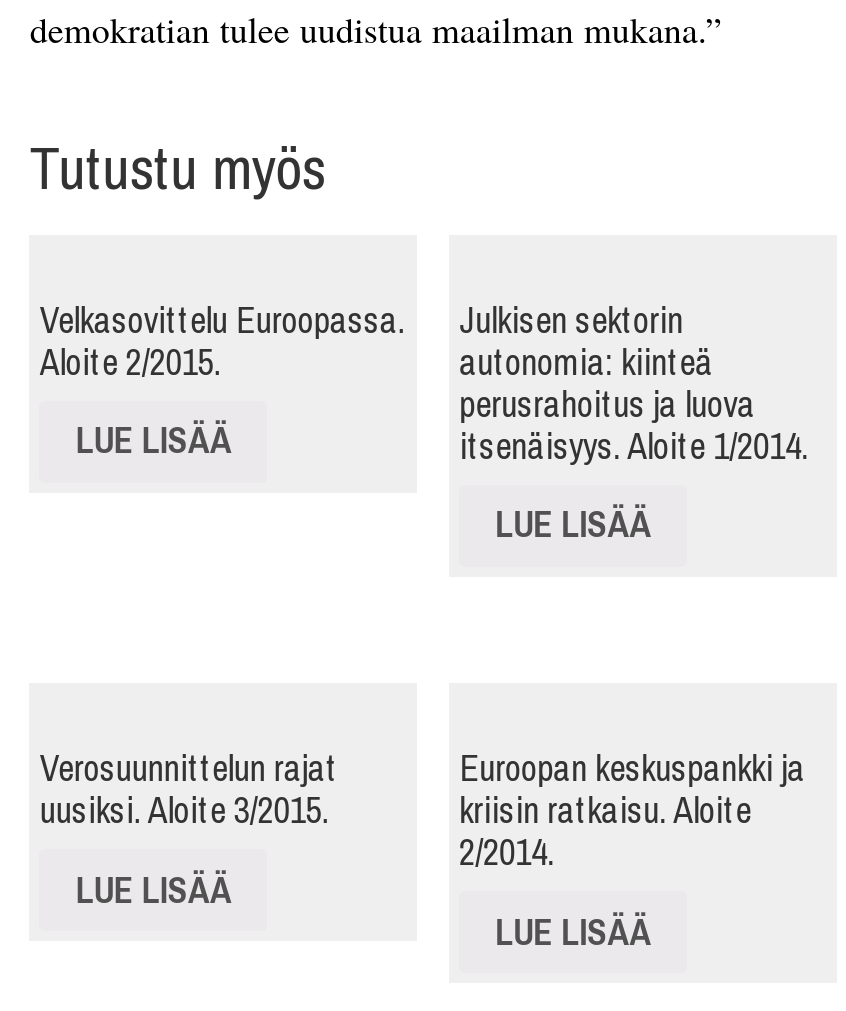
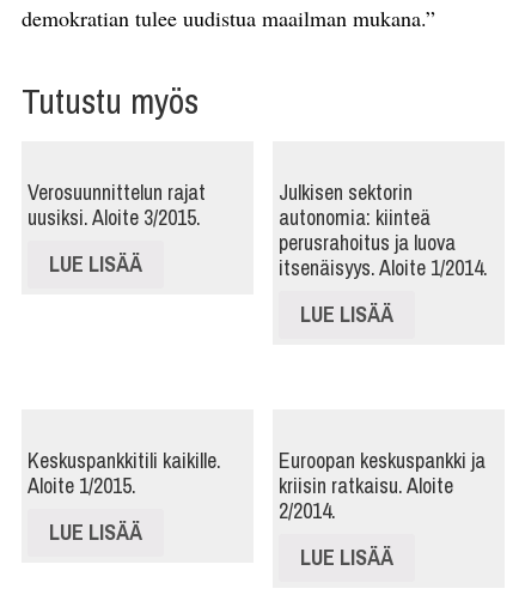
[40,296,406,388] Velkasovittelu Euroopassa. | Aloite 2/2015. -> none
moved [40,744,338,836] -> [28,177,206,232]: Verosuunnittelun rajat | uusiksi. Aloite 3/2015.
none -> [28,445,222,501] Keskuspankkitili kaikille. | Aloite 1/2015.

